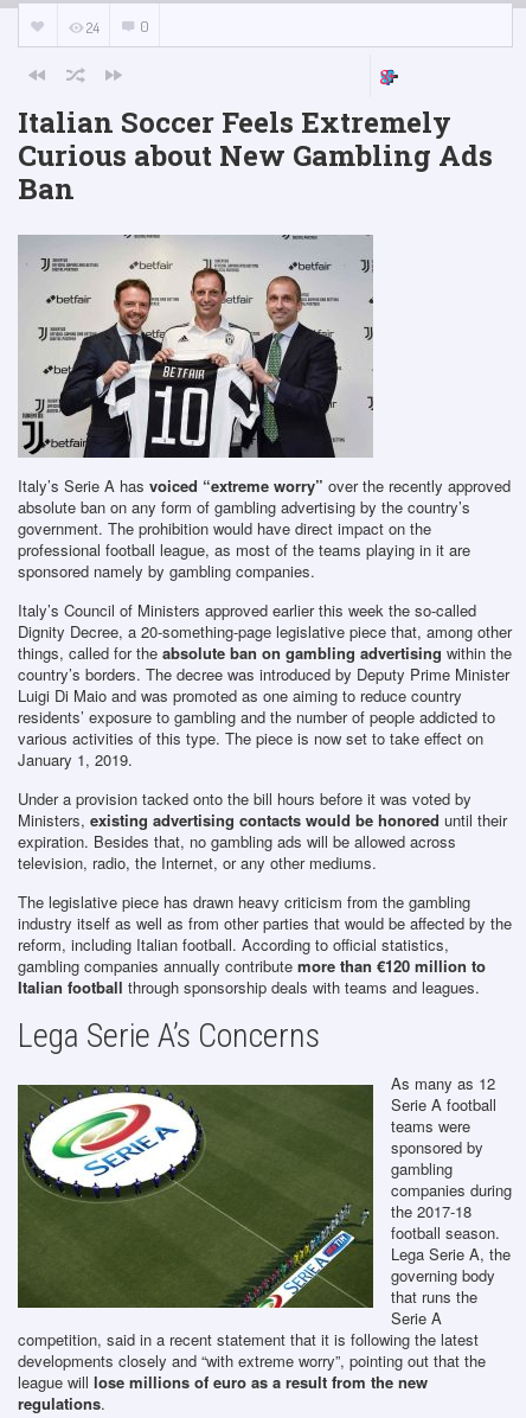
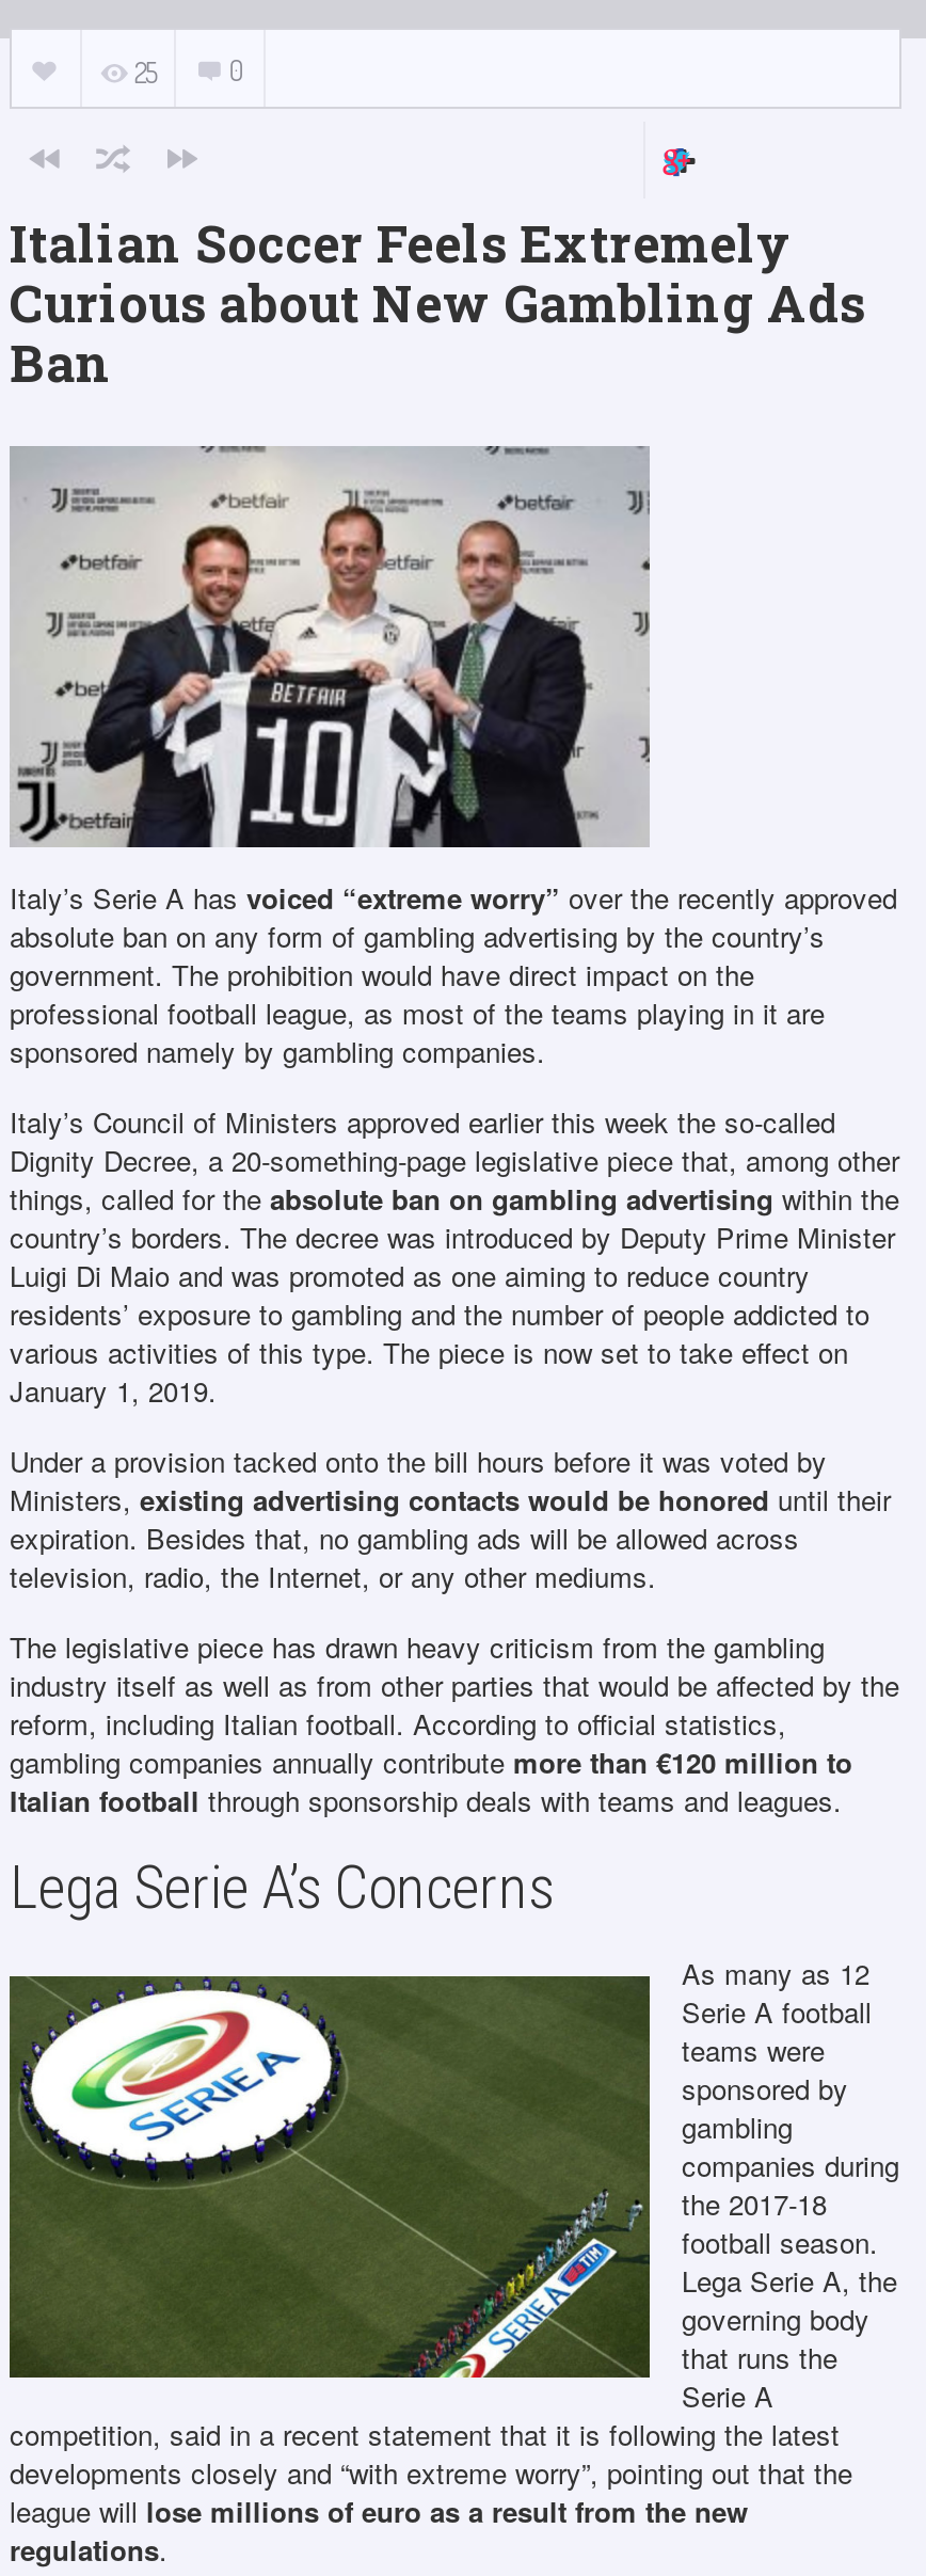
[87,18,100,37] 24 -> [134,55,158,90] 25

